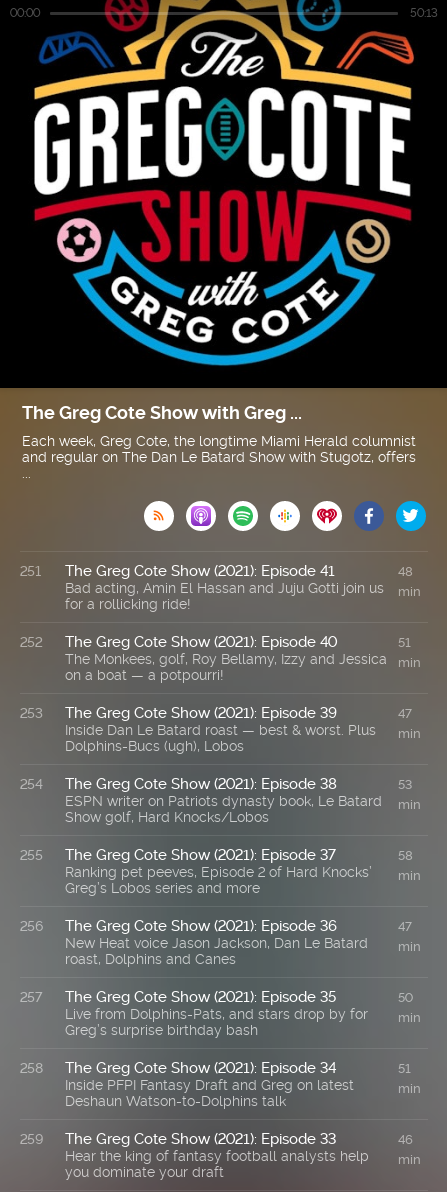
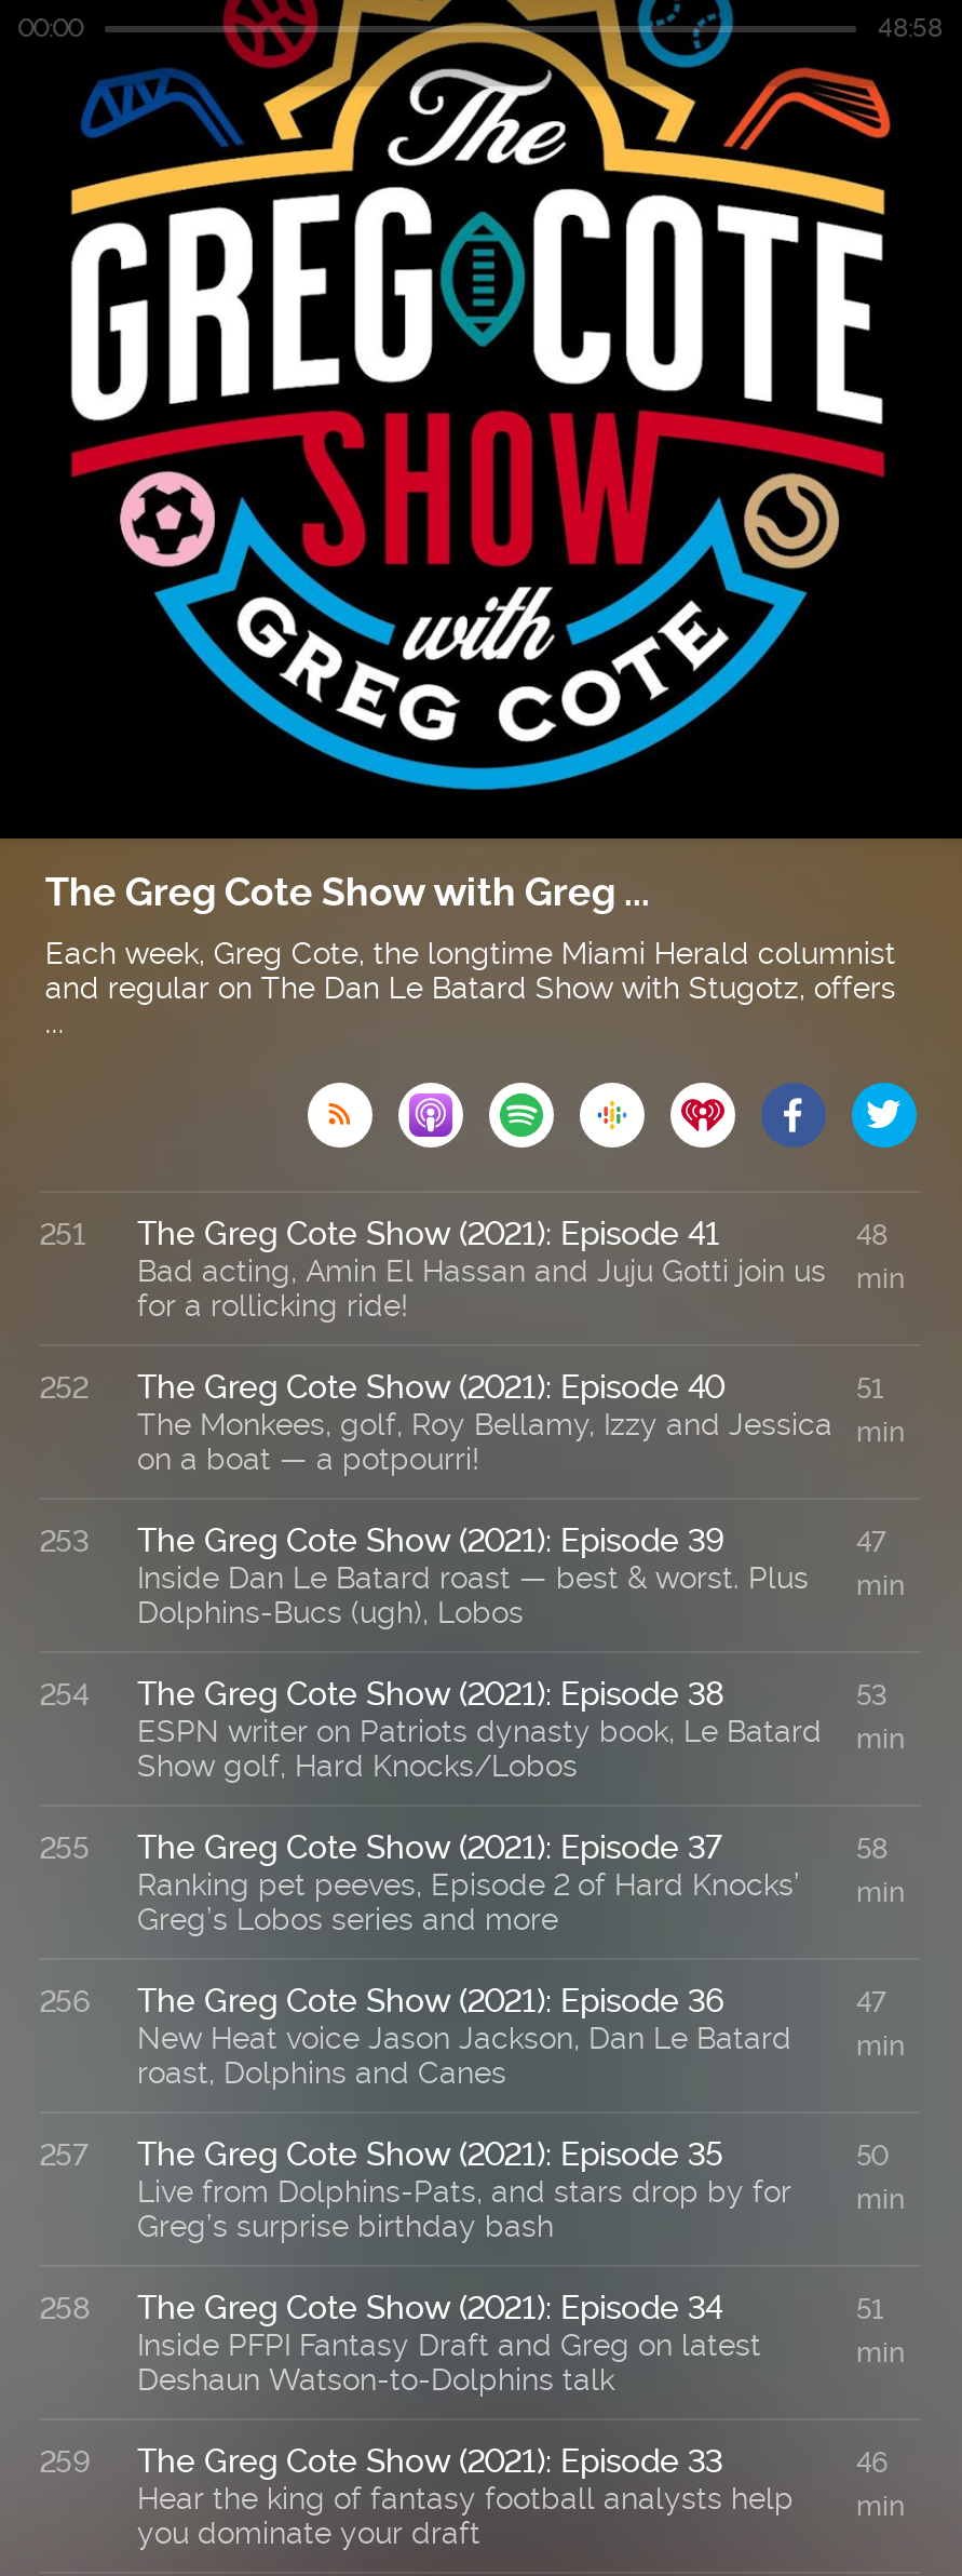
[409,6,436,20] 50:13 -> [878,13,943,43] 48:58

